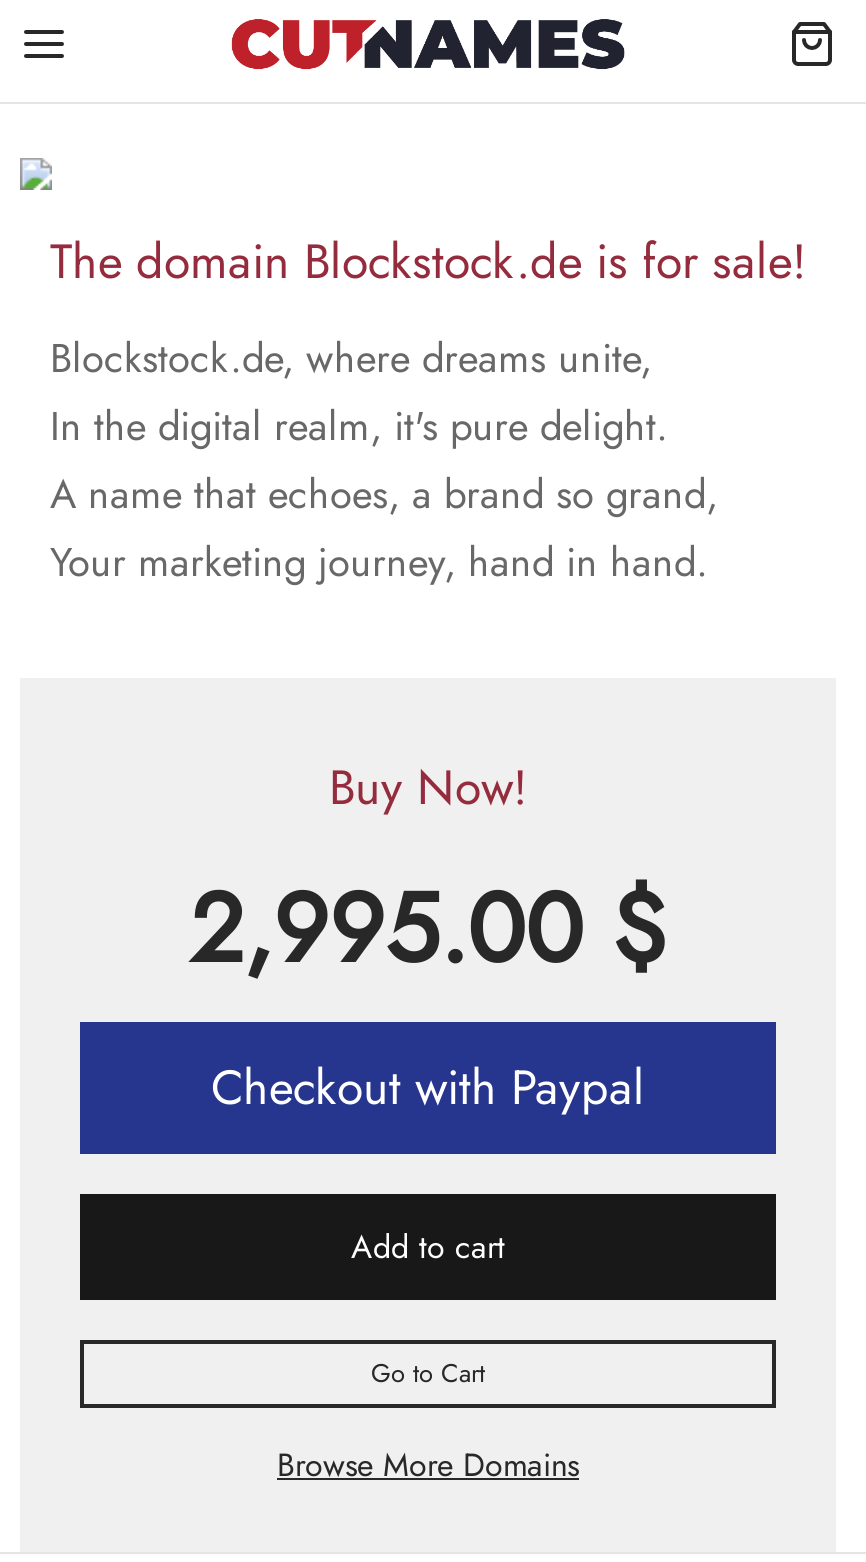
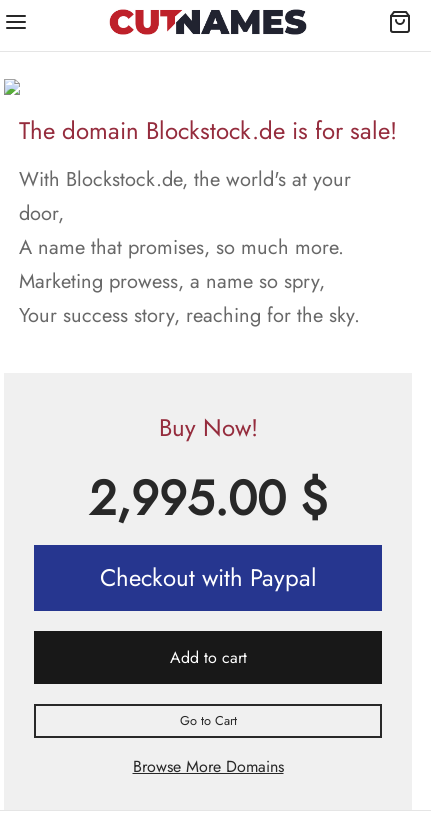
[50,330,718,592] Blockstock.de, where dreams unite, | In the digital realm, it's pure delight. | A name that echoes, a brand so grand, | Your marketing journey, hand in hand. -> [19,165,360,330] With Blockstock.de, the world's at your | door, | A name that promises, so much more. | Marketing prowess, a name so spry, | Your success story, reaching for the sky.

